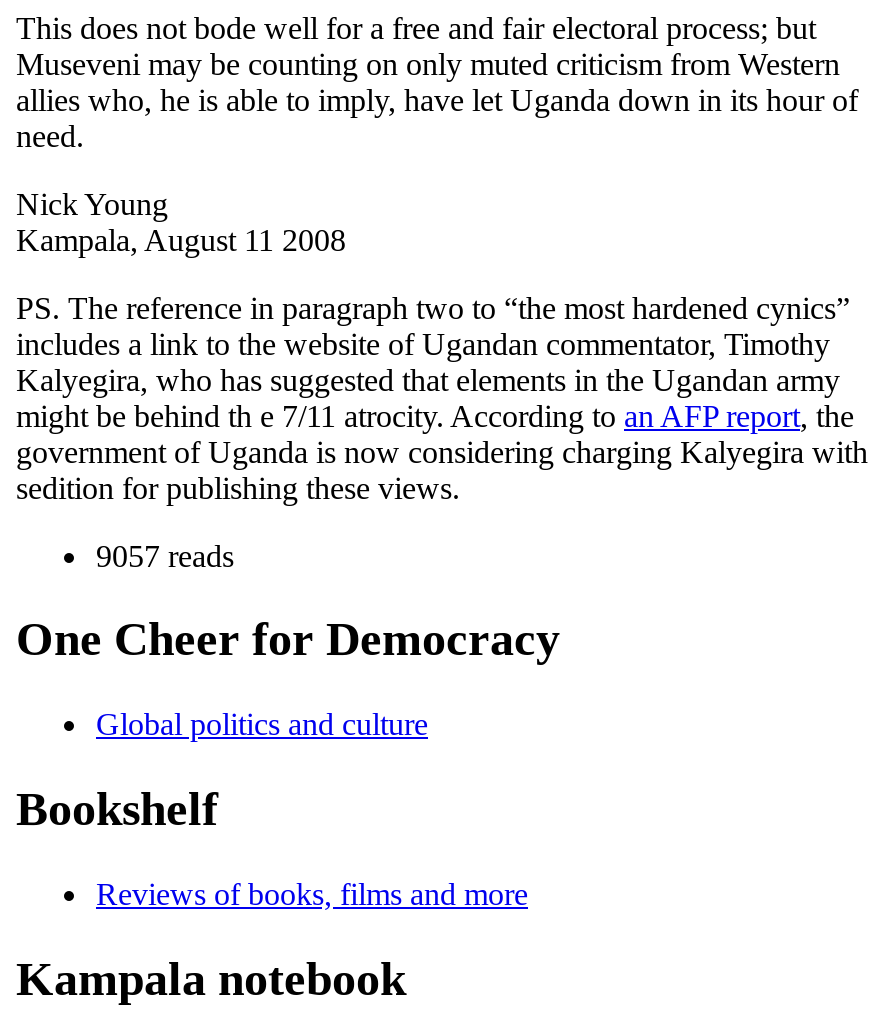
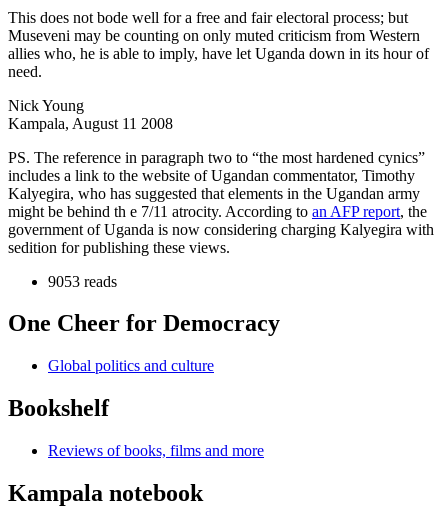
[96,538,234,572] 9057 reads -> [48,272,117,289] 9053 reads

